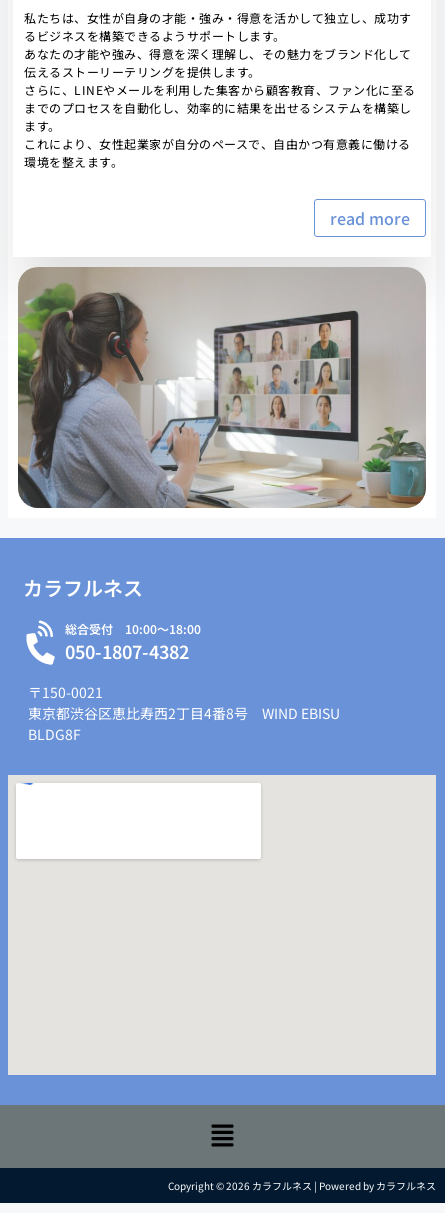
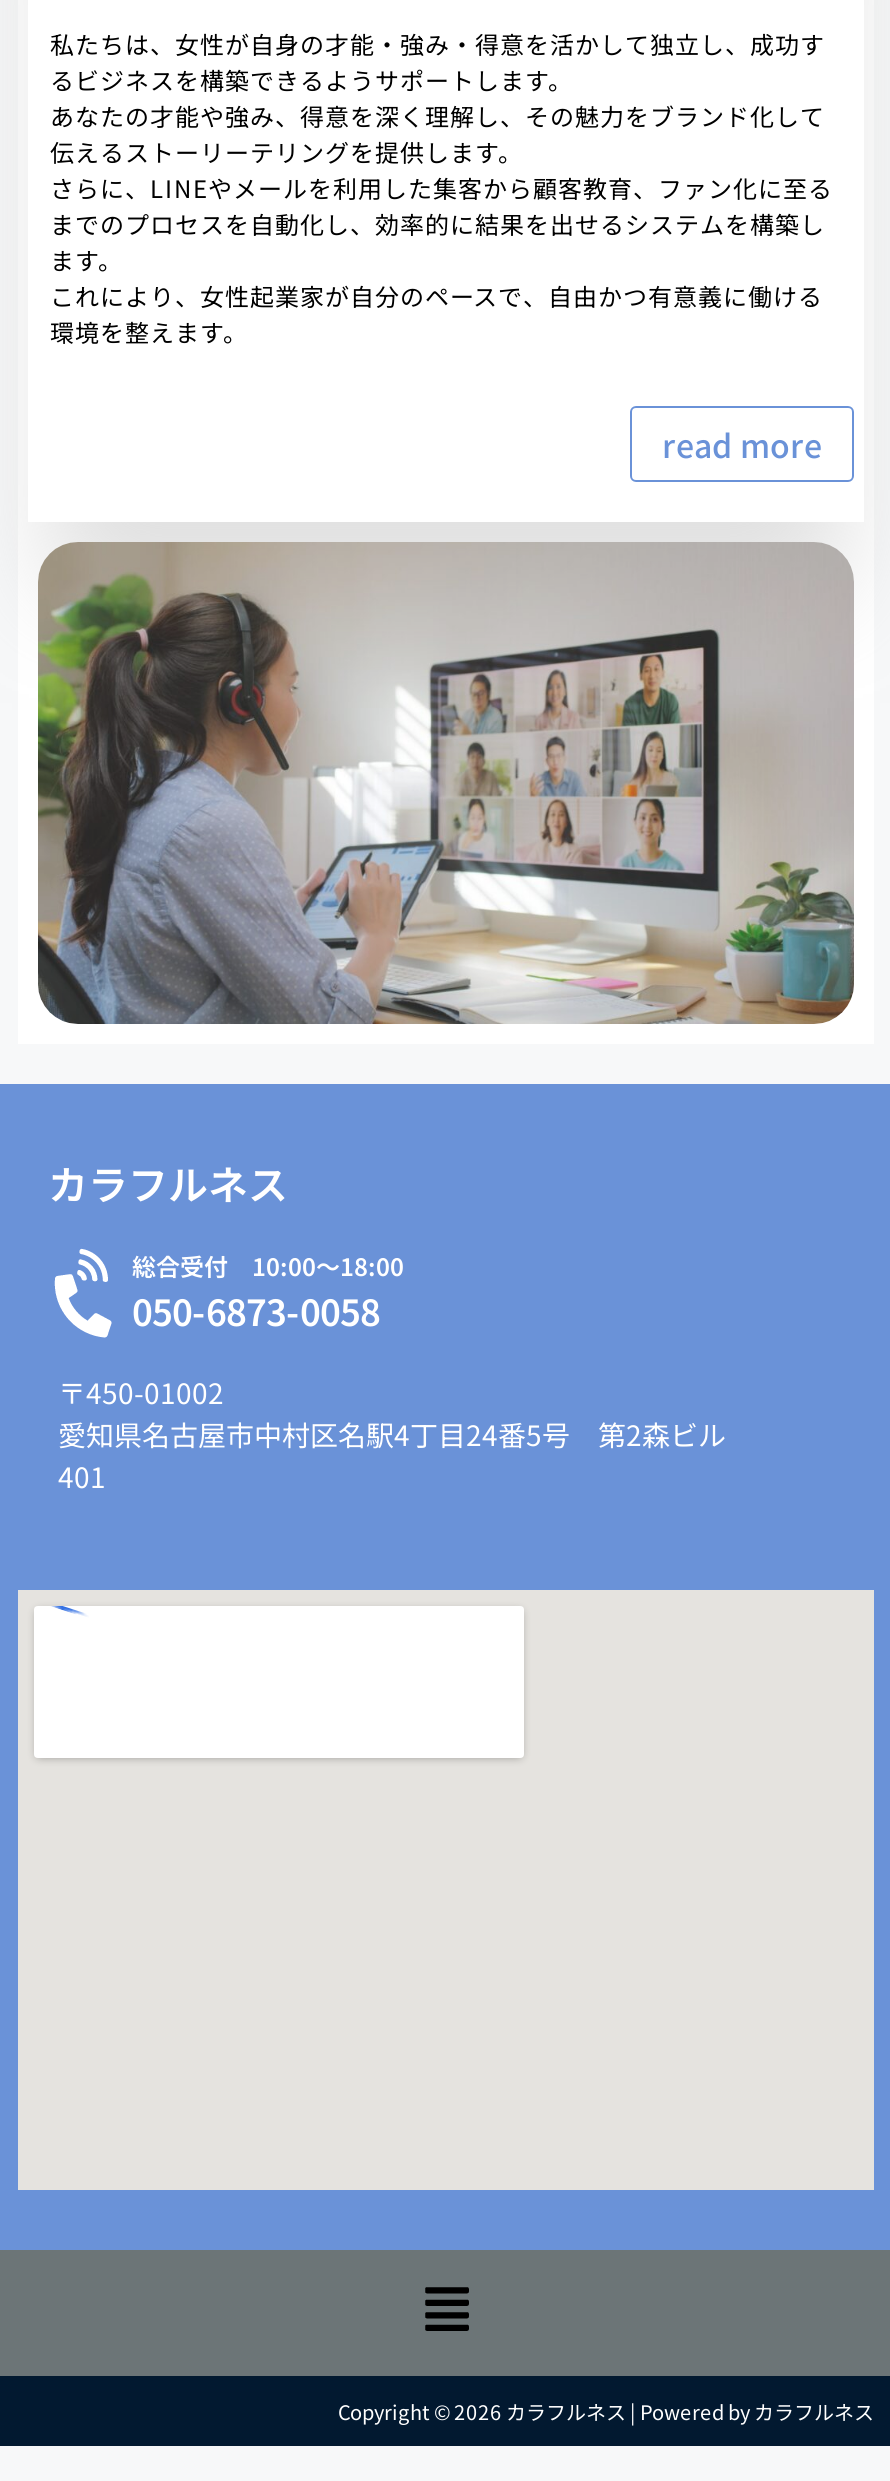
[65,638,189,664] 050-1807-4382 -> [132,1284,380,1336] 050-6873-0058
[28,682,340,744] 〒150-0021 | 東京都渋谷区恵比寿西2丁目4番8号 WIND EBISU | BLDG8F -> [58,1372,726,1496] 〒450-01002 | 愛知県名古屋市中村区名駅4丁目24番5号 第2森ビル | 401

